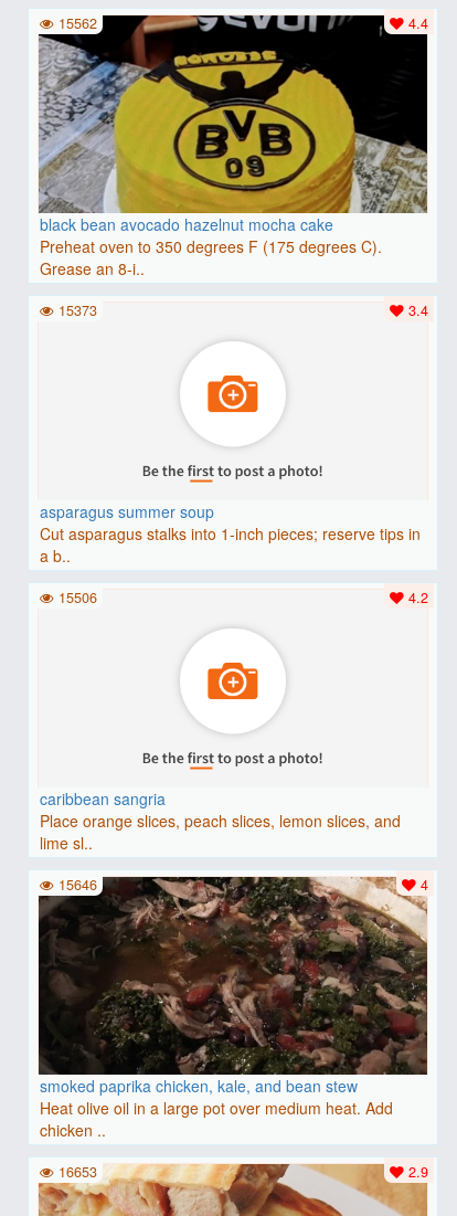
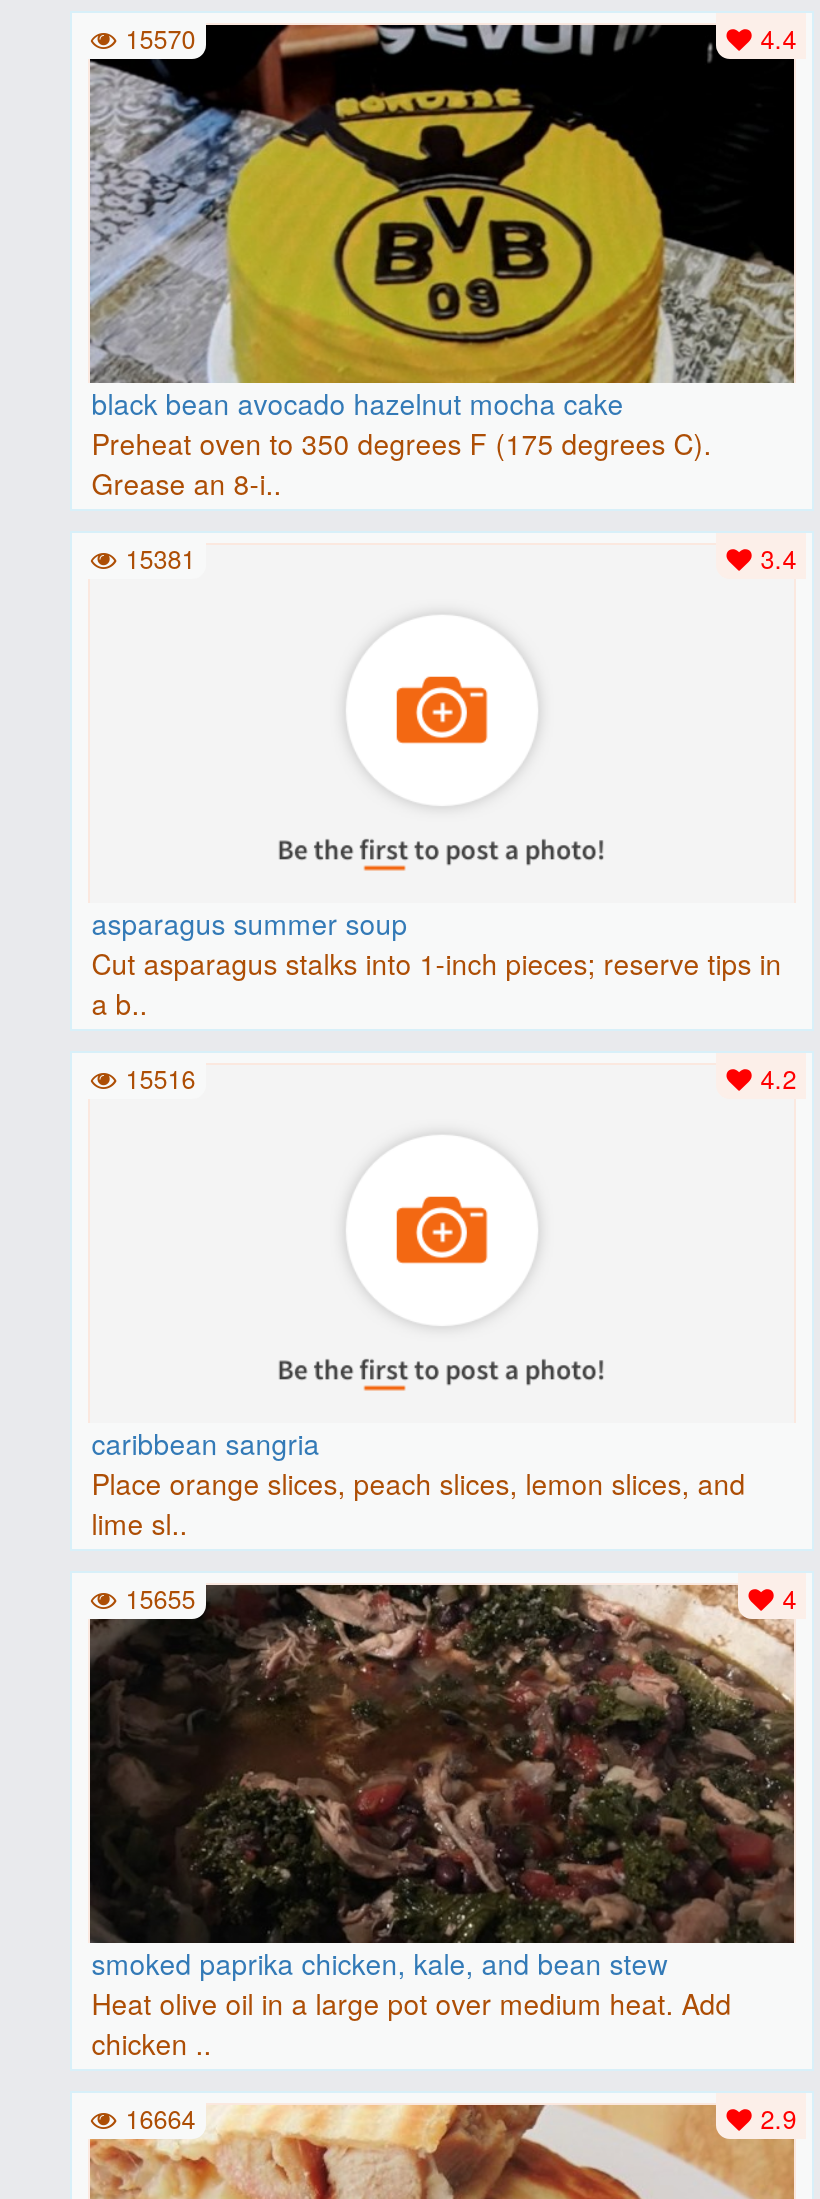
[54,13,97,33] 15562 -> [118,21,196,57] 15570
[54,300,97,320] 15373 -> [118,541,196,577] 15381
[54,587,97,607] 15506 -> [118,1061,196,1097] 15516
[54,875,97,894] 15646 -> [118,1581,196,1617] 15655
[54,1162,97,1182] 16653 -> [118,2101,196,2137] 16664

